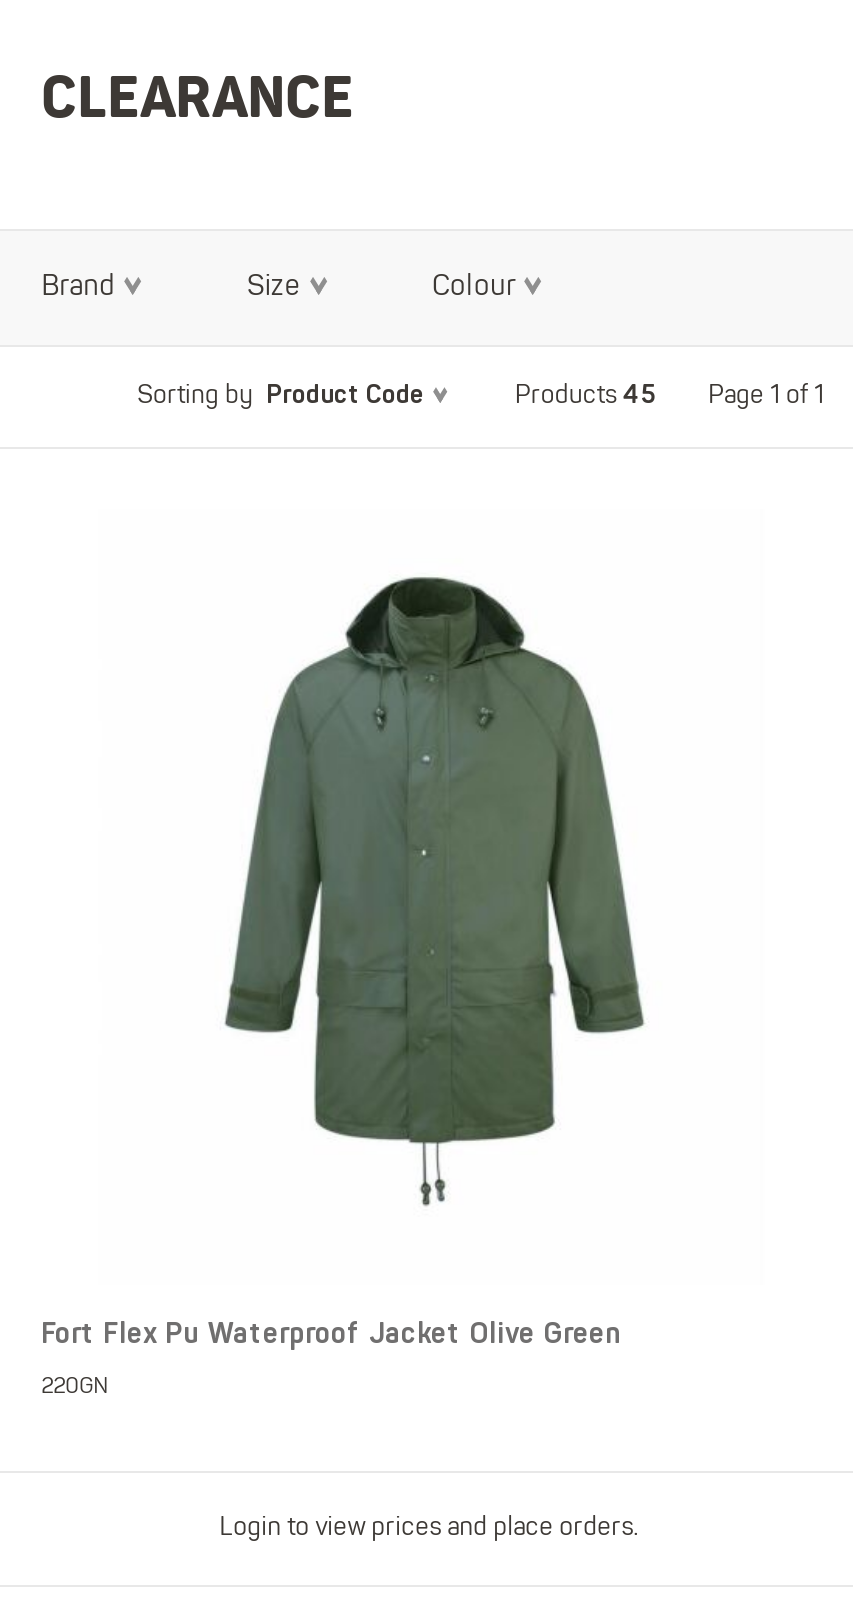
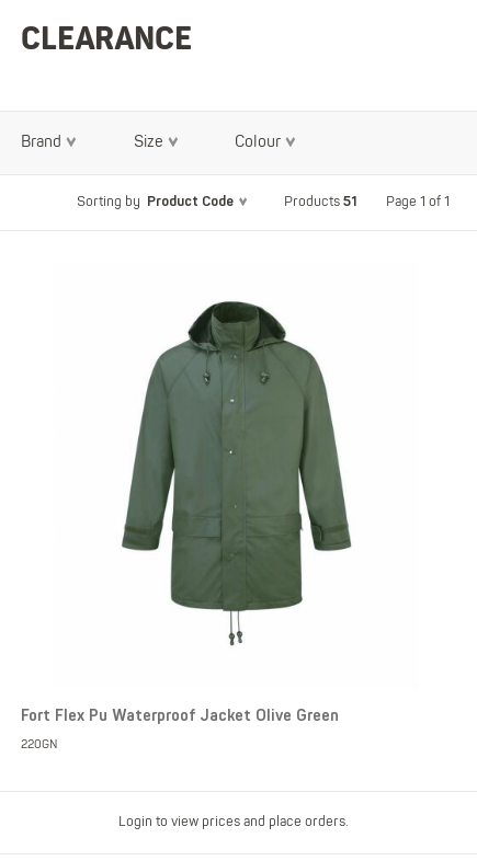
[514,379,654,411] Products 45 -> [284,193,357,211] Products 51

